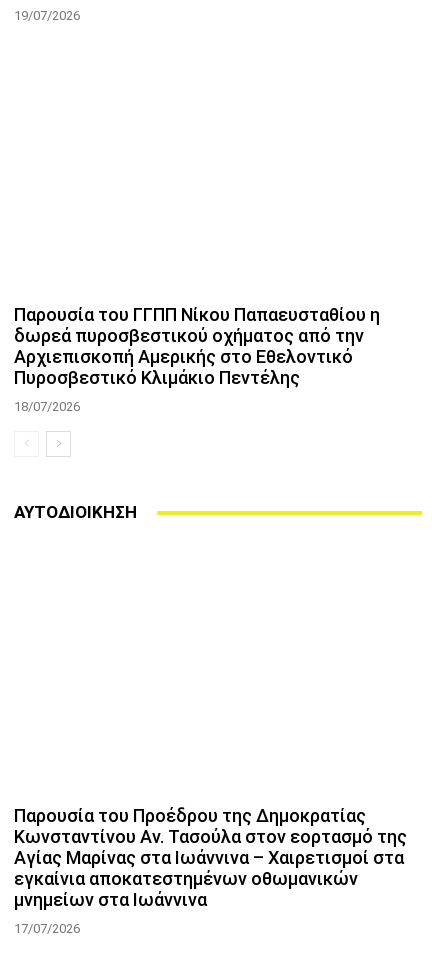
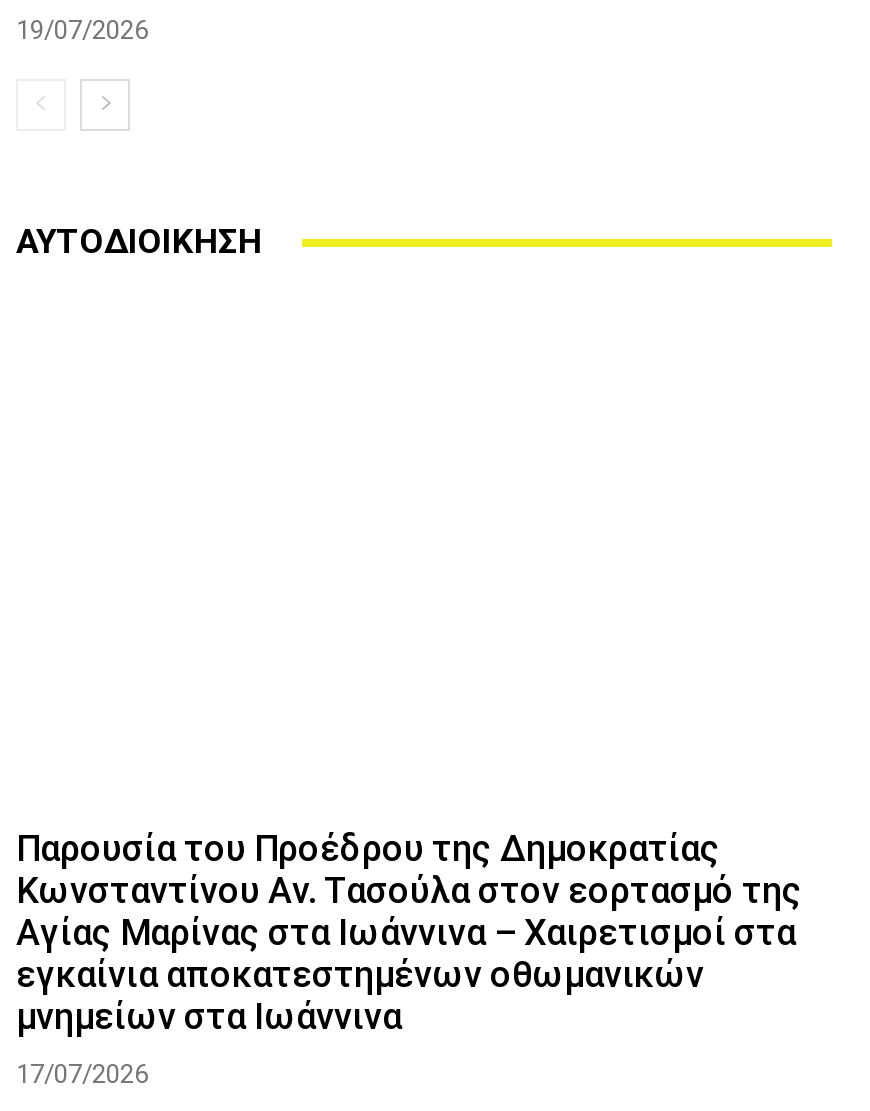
[14,304,380,414] Παρουσία του ΓΓΠΠ Νίκου Παπαευσταθίου η | δωρεά πυροσβεστικού οχήματος από την | Αρχιεπισκοπή Αμερικής στο Εθελοντικό | Πυροσβεστικό Κλιμάκιο Πεντέλης | 18/07/2026 -> none

